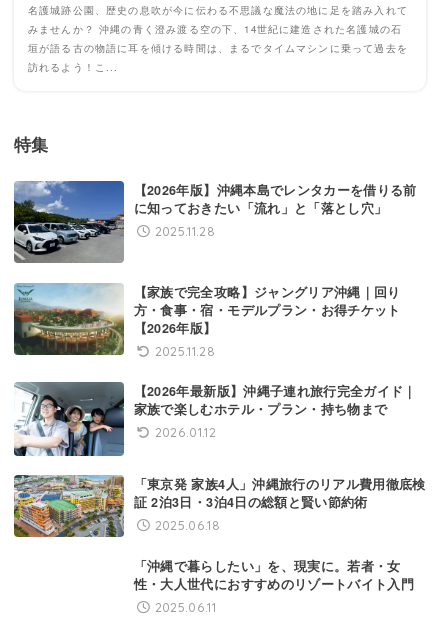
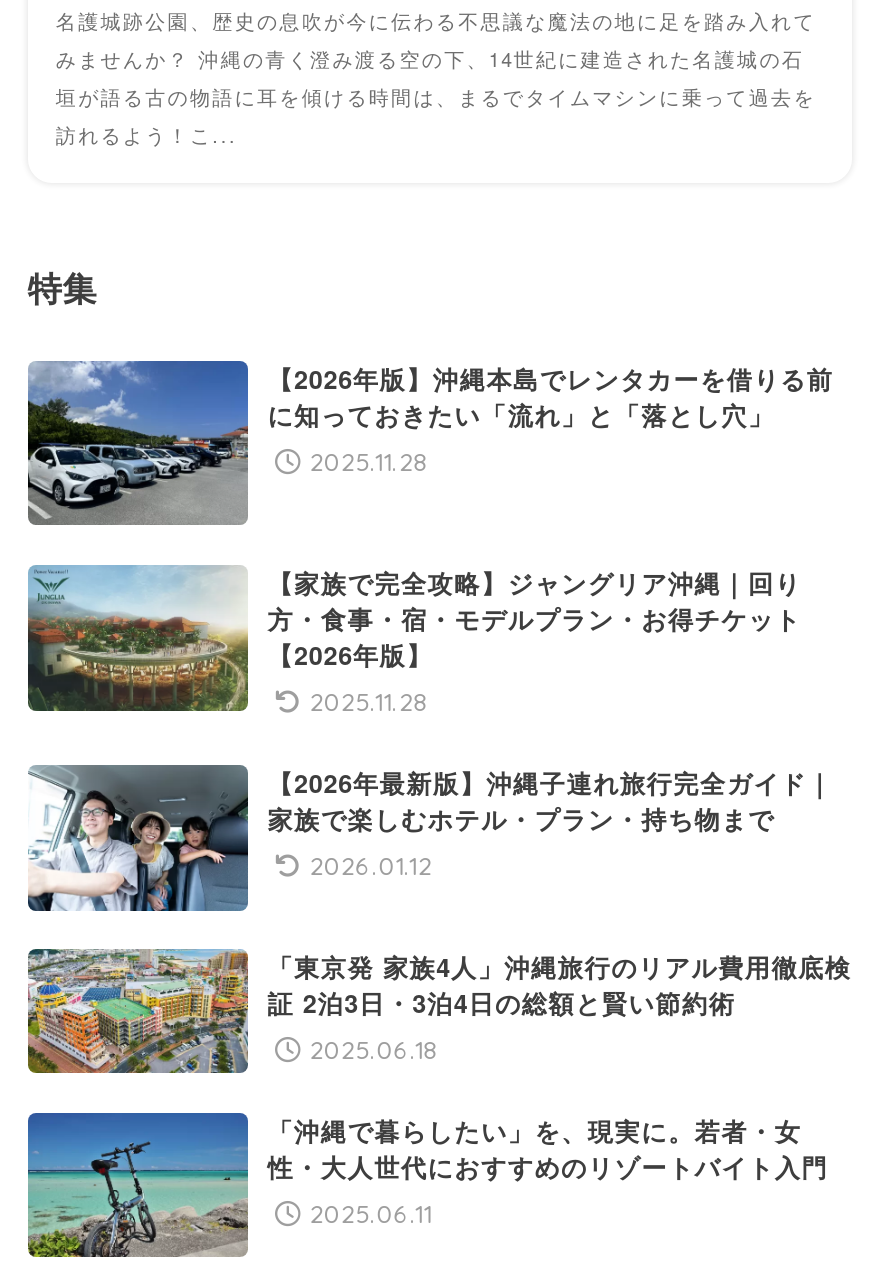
none -> [26,1110,250,1260] [image]

